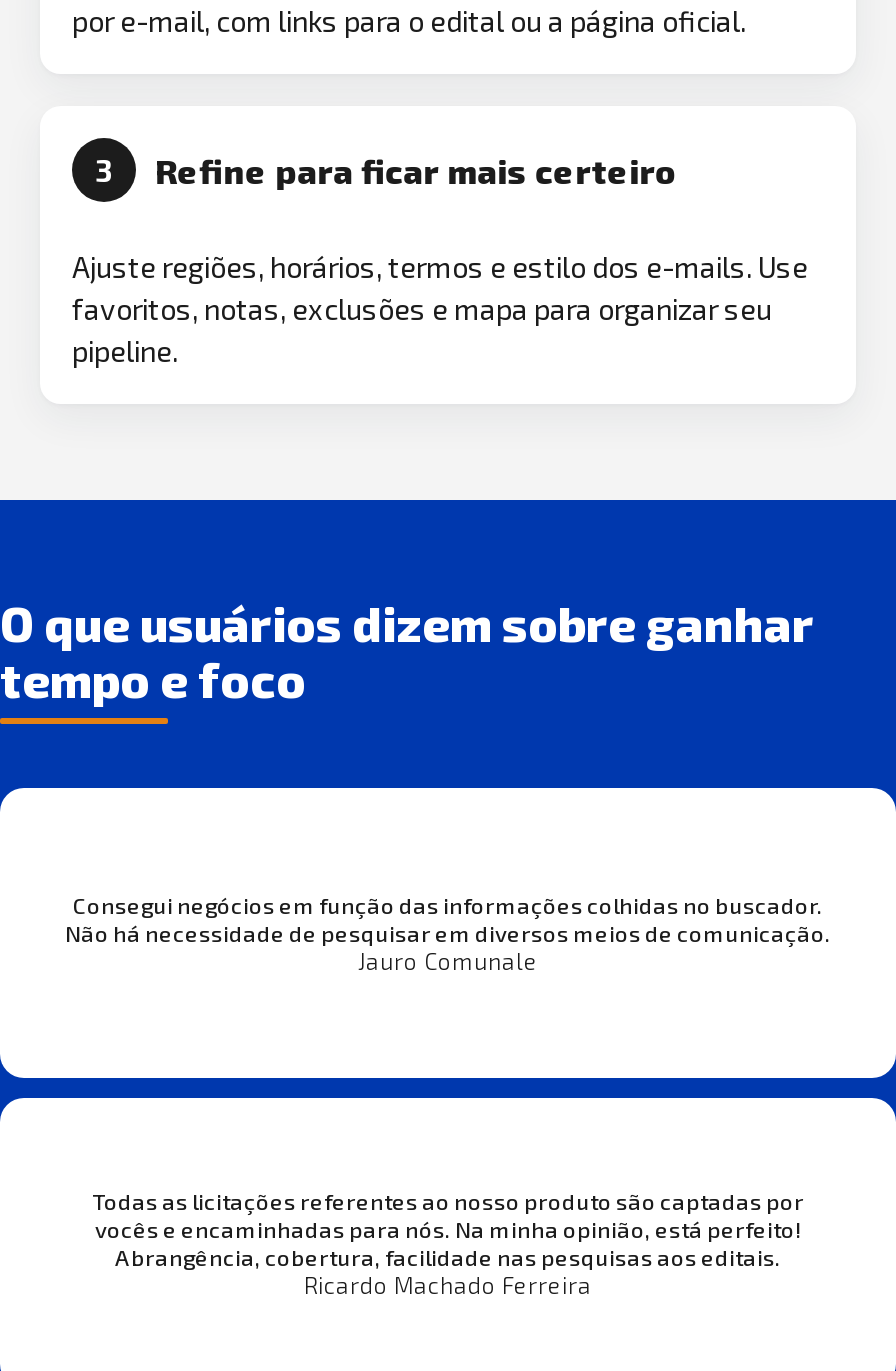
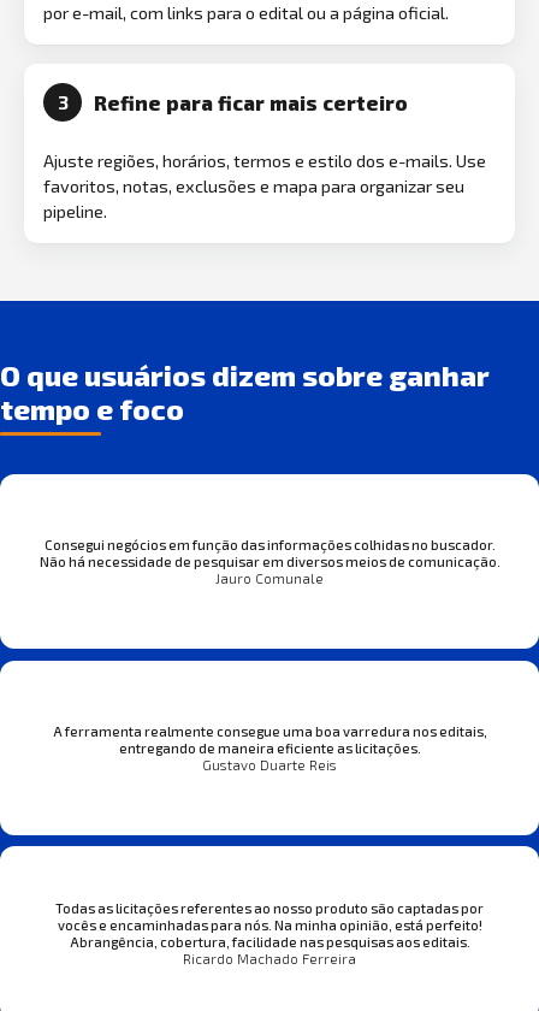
none -> [52,723,487,772] A ferramenta realmente consegue uma boa varredura nos editais, | entregando de maneira eficiente as licitações. | Gustavo Duarte Reis

